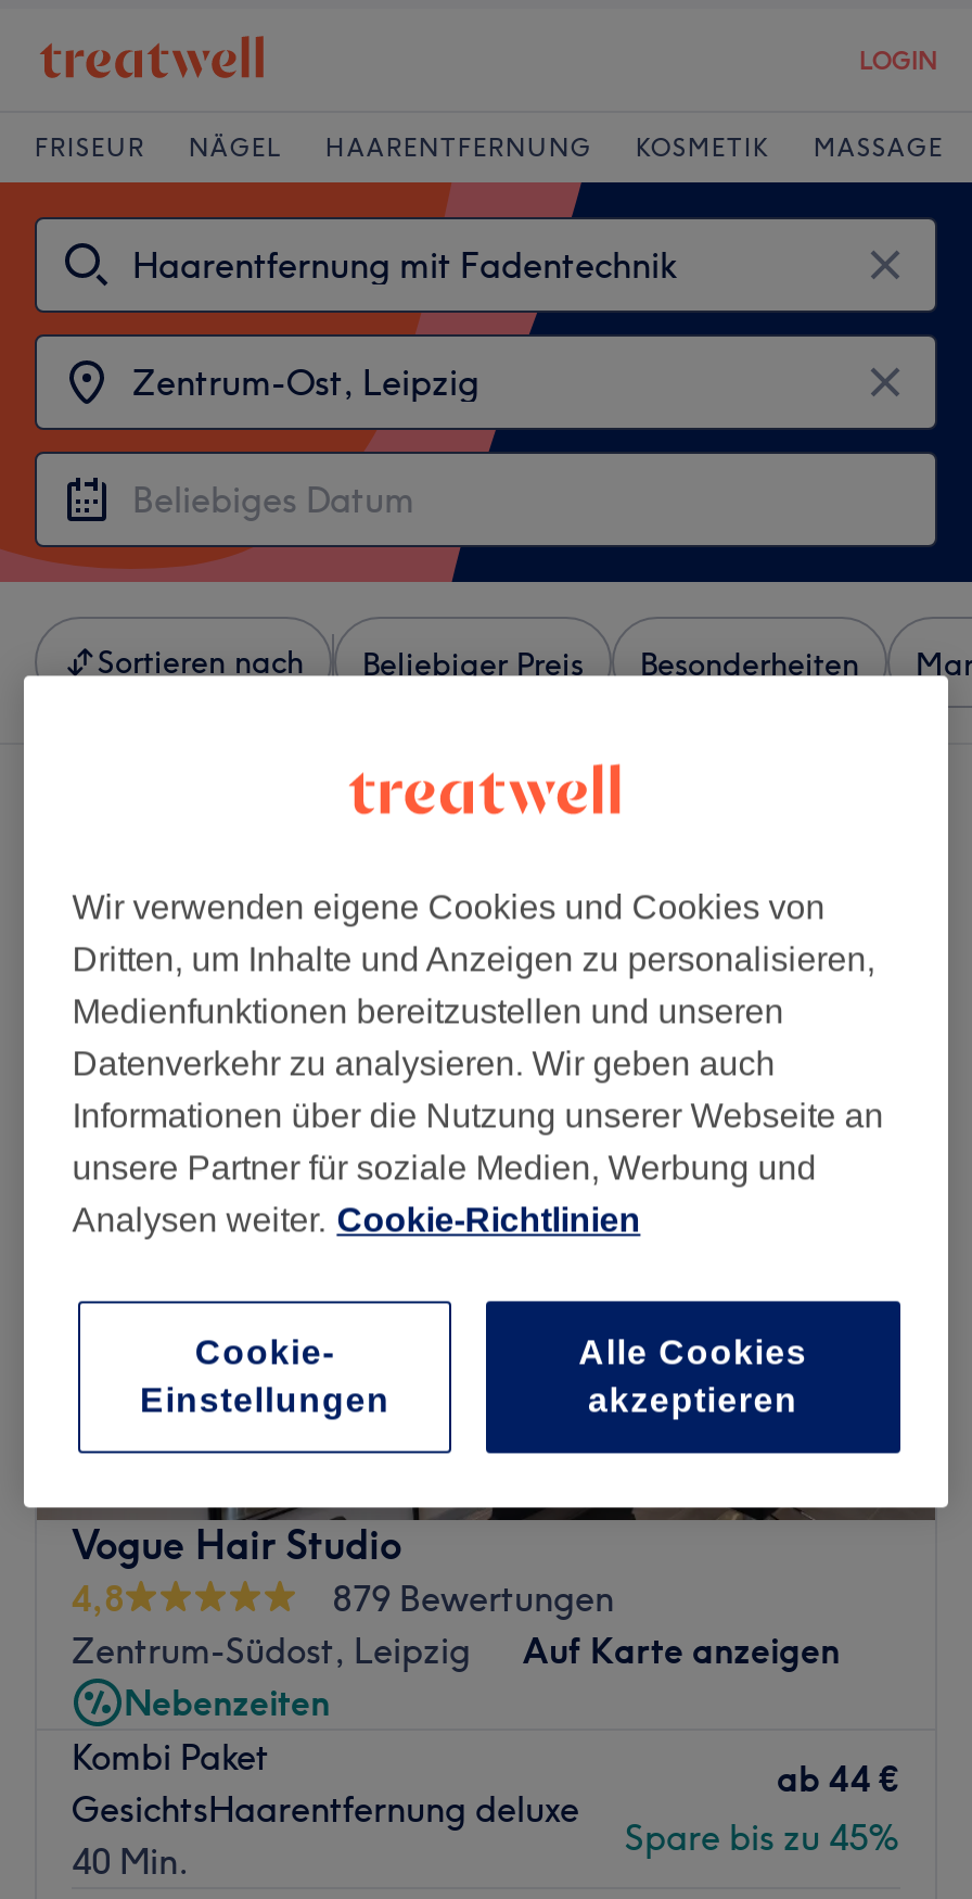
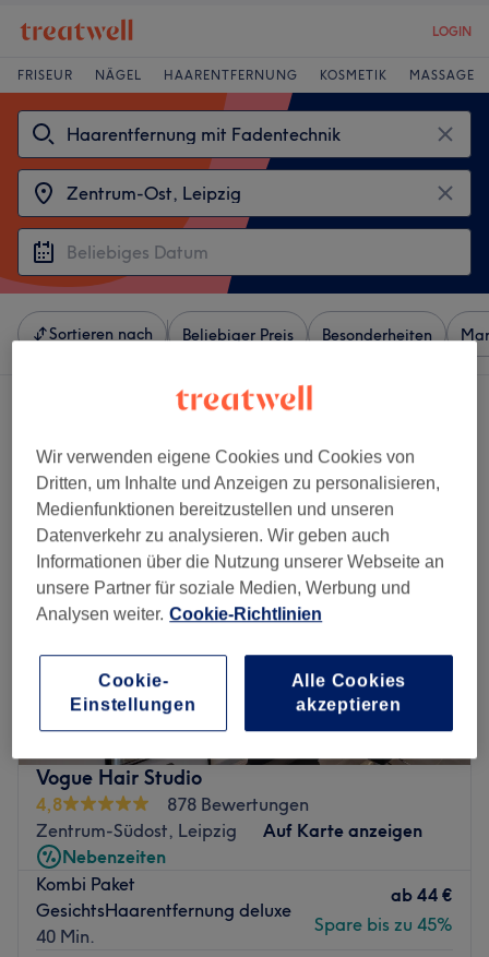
[332,1577,614,1620] 879 Bewertungen -> [167,793,309,815] 878 Bewertungen

